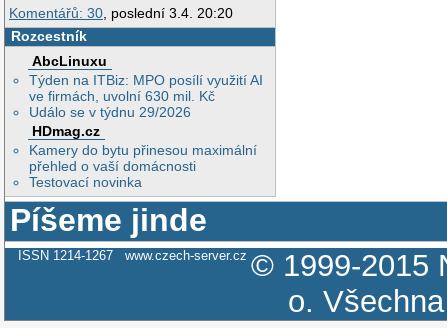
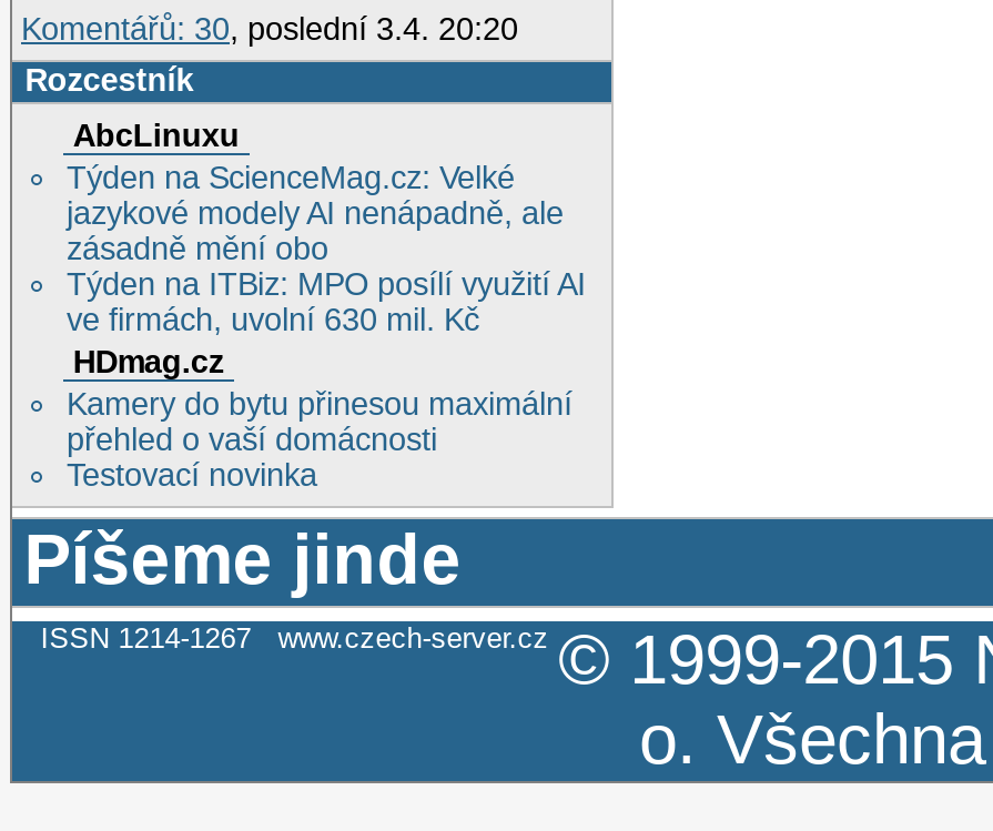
none -> [67,159,564,266] Týden na ScienceMag.cz: Velké | jazykové modely AI nenápadně, ale | zásadně mění obo
moved [29,72,263,104] -> [67,266,586,337]: Týden na ITBiz: MPO posílí využití AI | ve firmách, uvolní 630 mil. Kč
[29,104,191,120] Událo se v týdnu 29/2026 -> none

